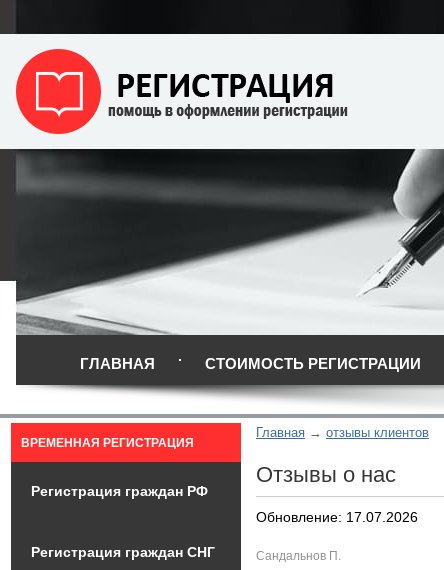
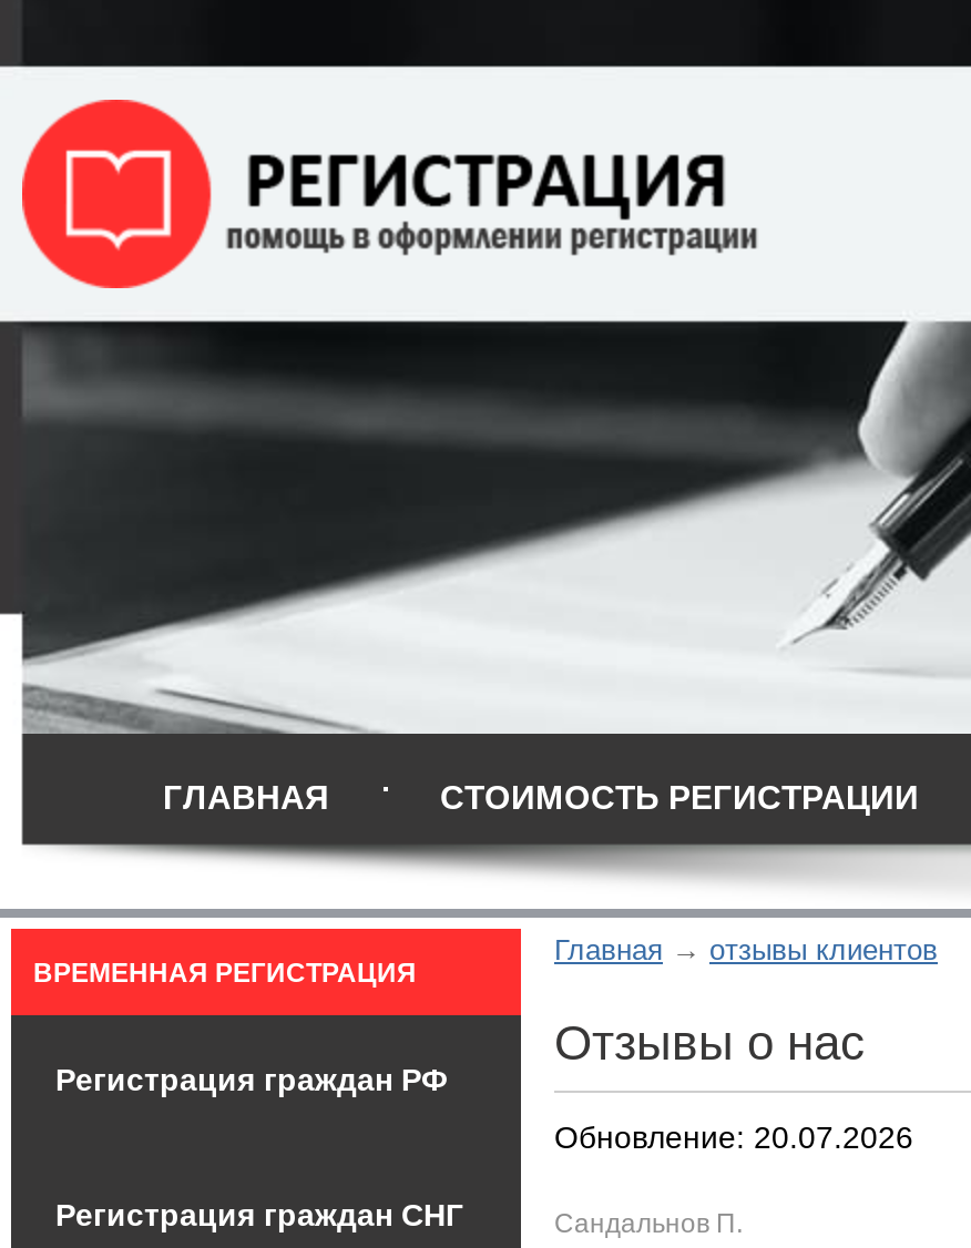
[256,509,418,525] Обновление: 17.07.2026 -> [554,1119,913,1154] Обновление: 20.07.2026

